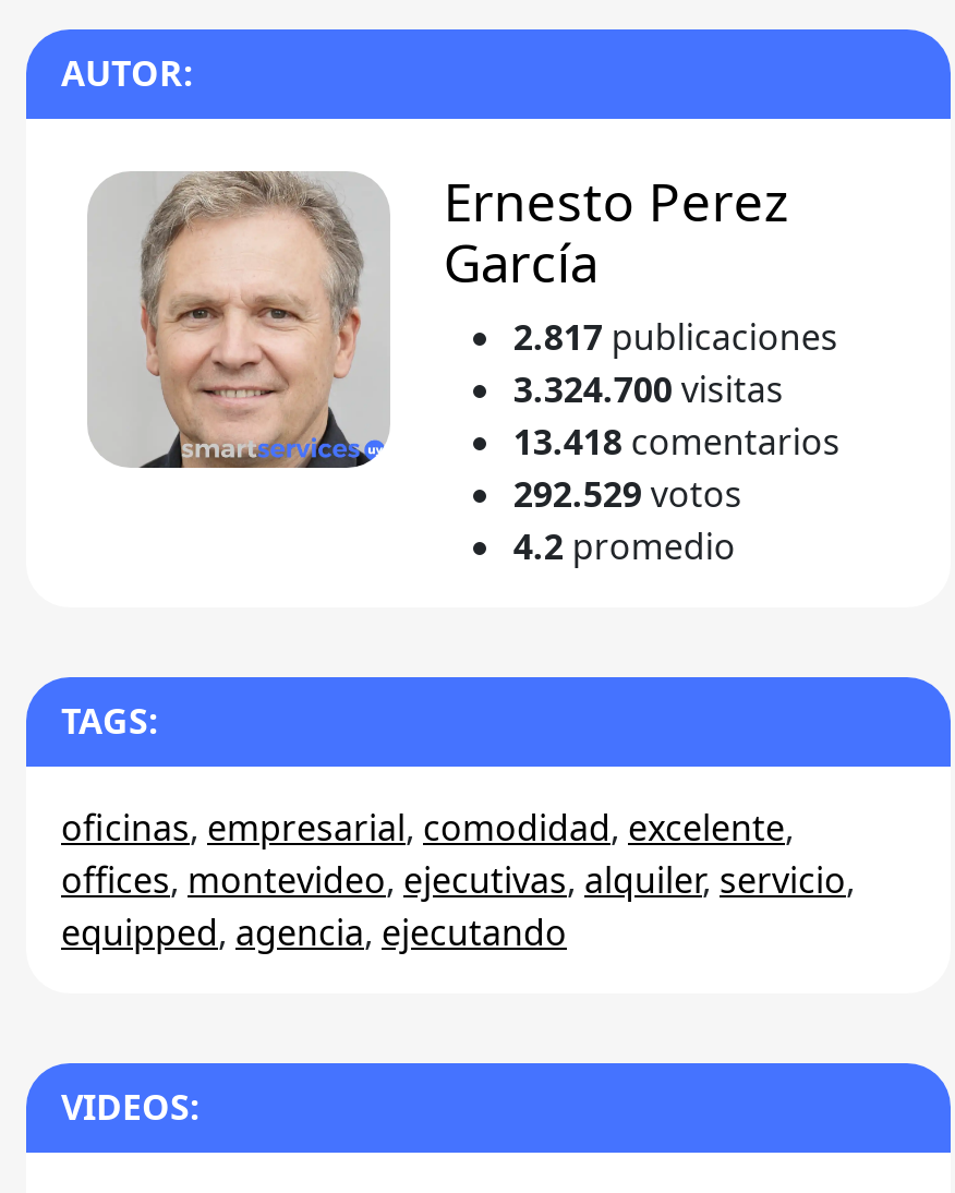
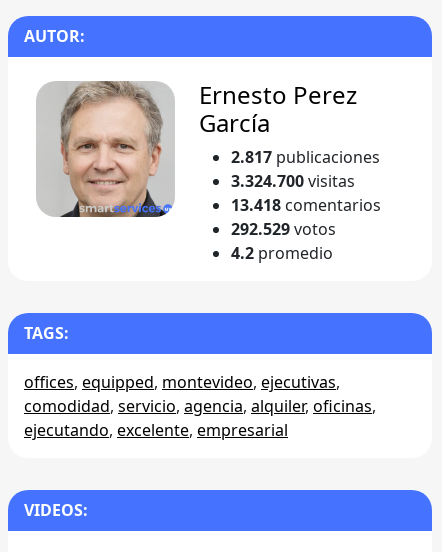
[61,803,855,955] oficinas, empresarial, comodidad, excelente, | offices, montevideo, ejecutivas, alquiler, servicio, | equipped, agencia, ejecutando -> [24,371,376,441] offices, equipped, montevideo, ejecutivas, | comodidad, servicio, agencia, alquiler, oficinas, | ejecutando, excelente, empresarial

